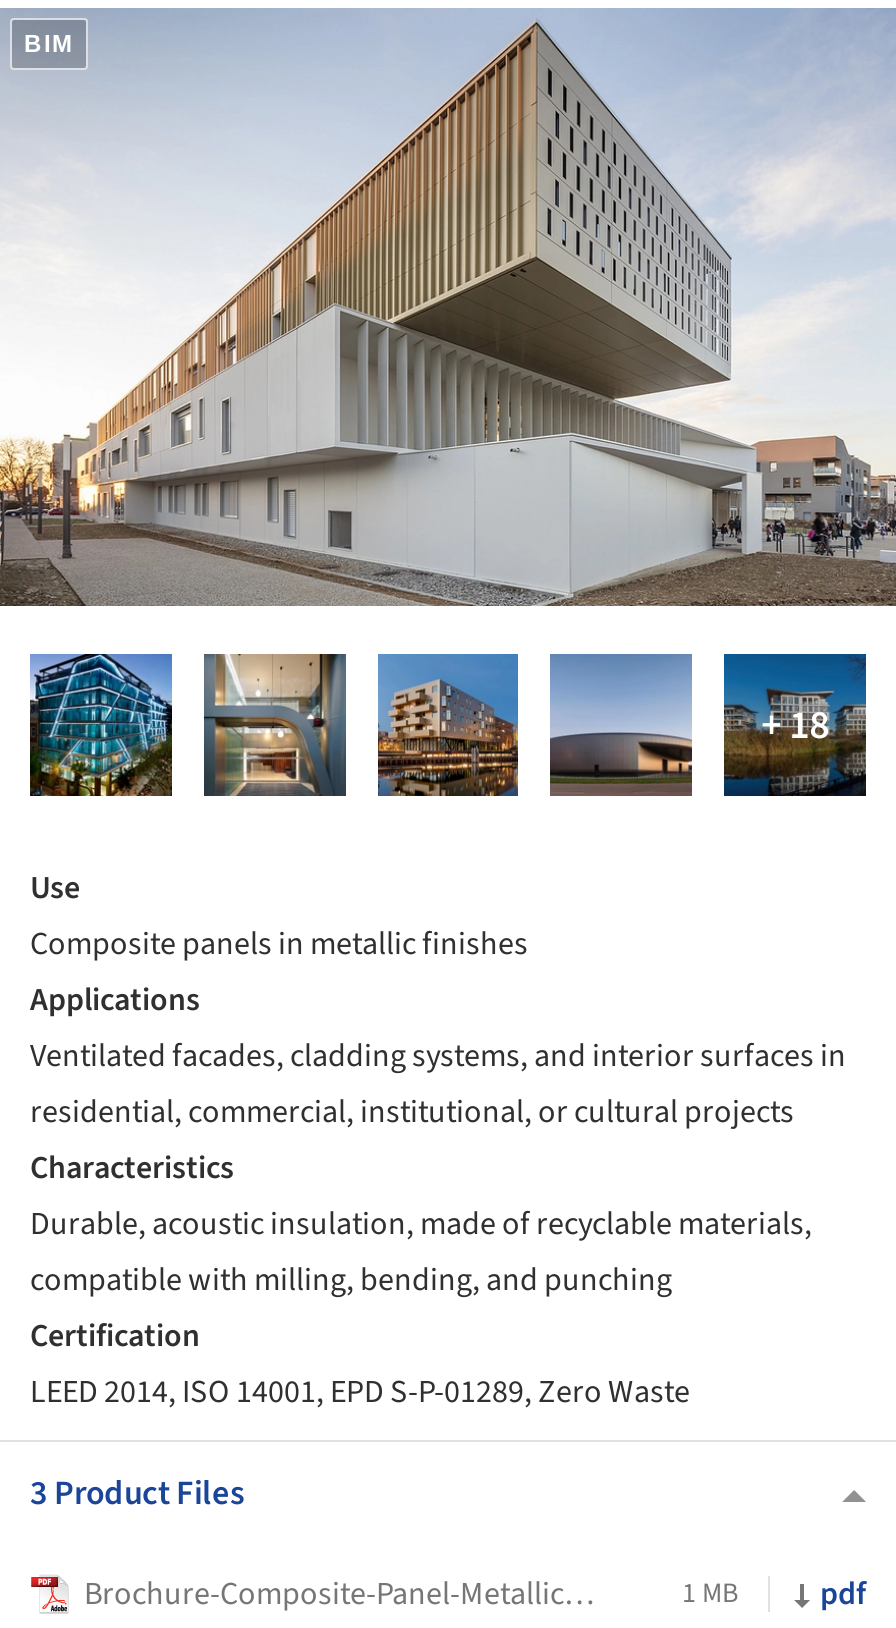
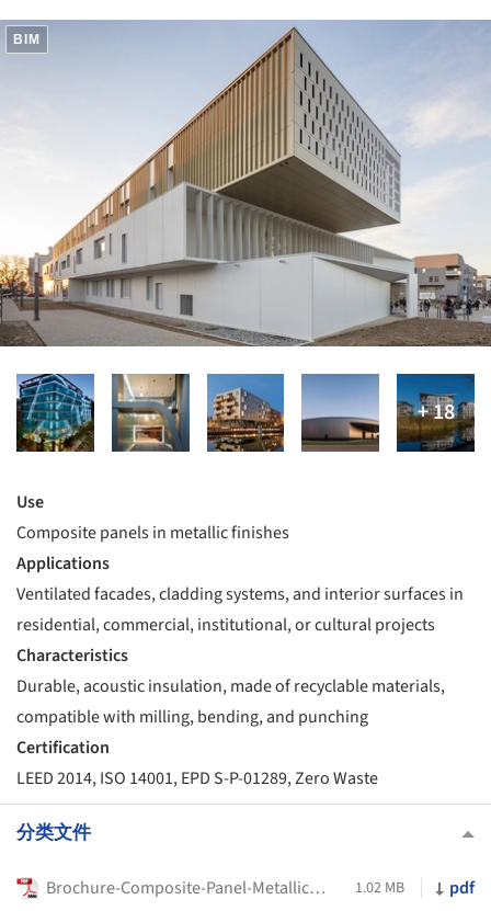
[30,1469,244,1517] 3 Product Files -> [16,820,91,846] 分类文件
[682,1573,738,1613] 1 MB -> [355,877,404,899] 1.02 MB

